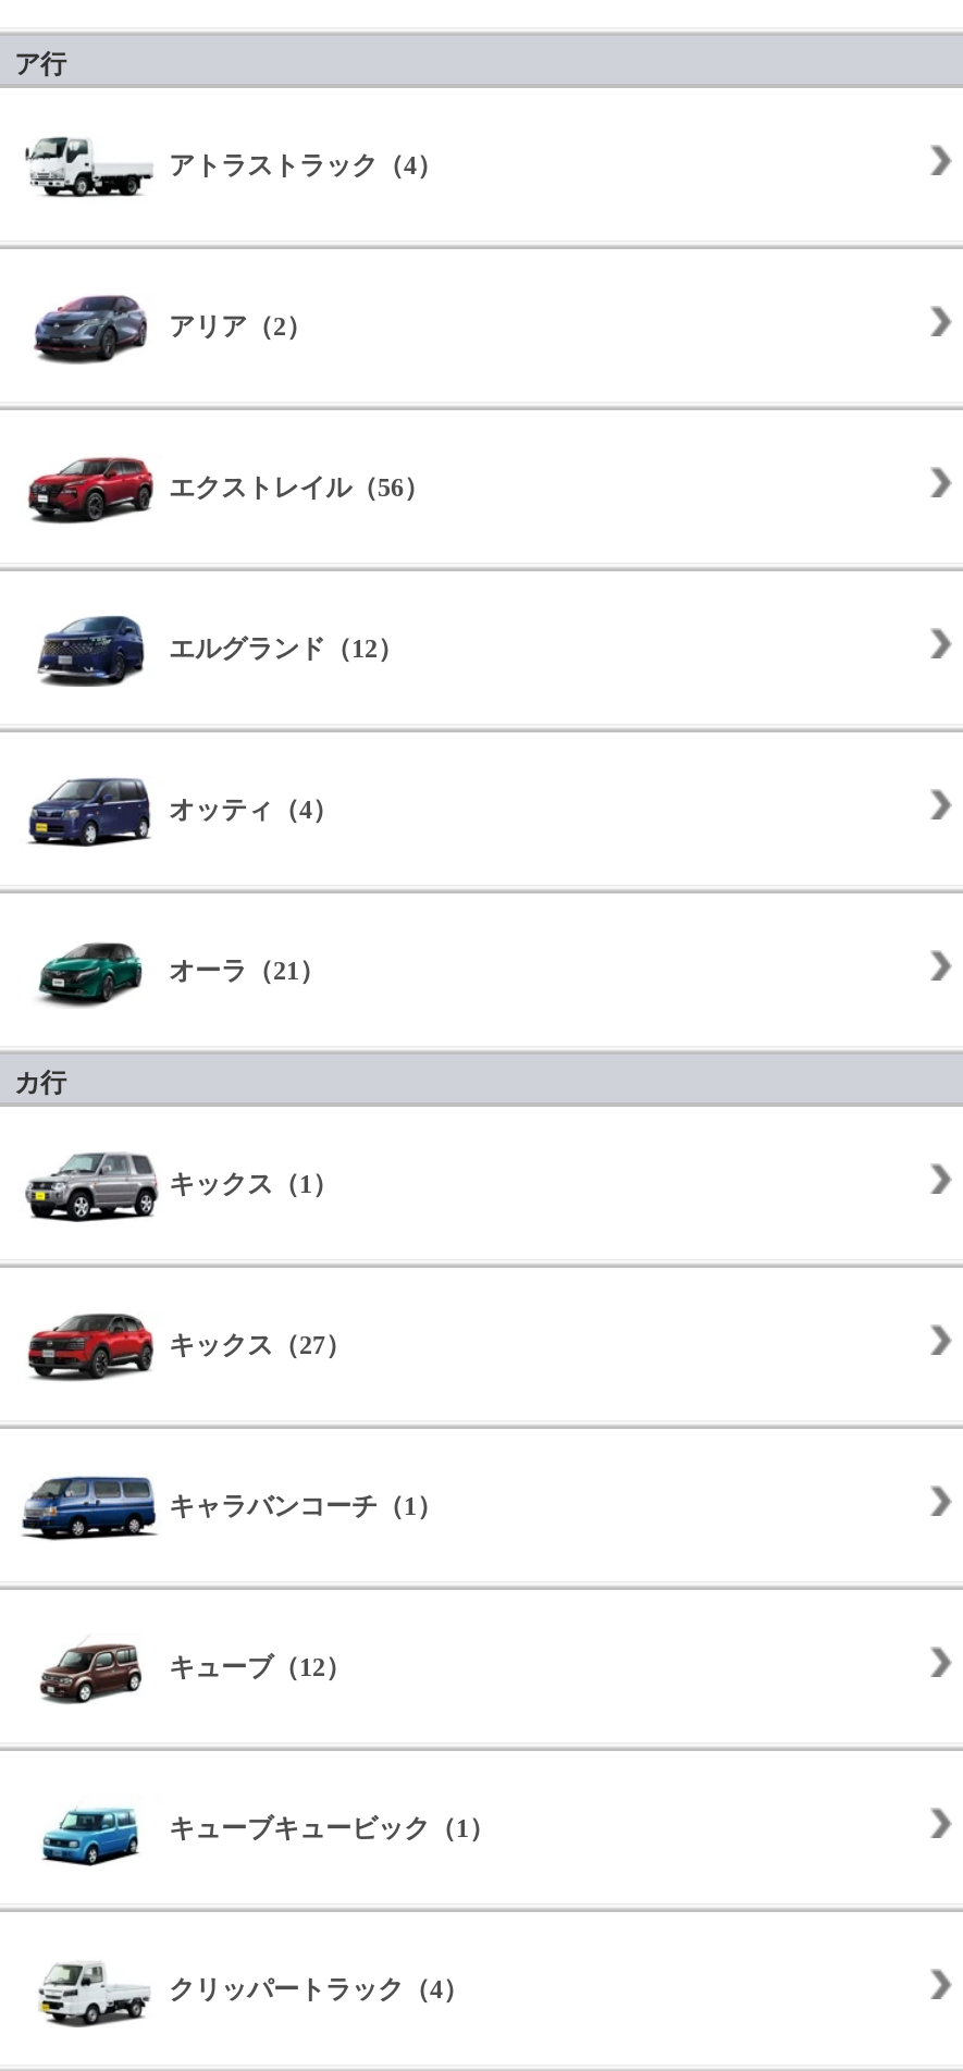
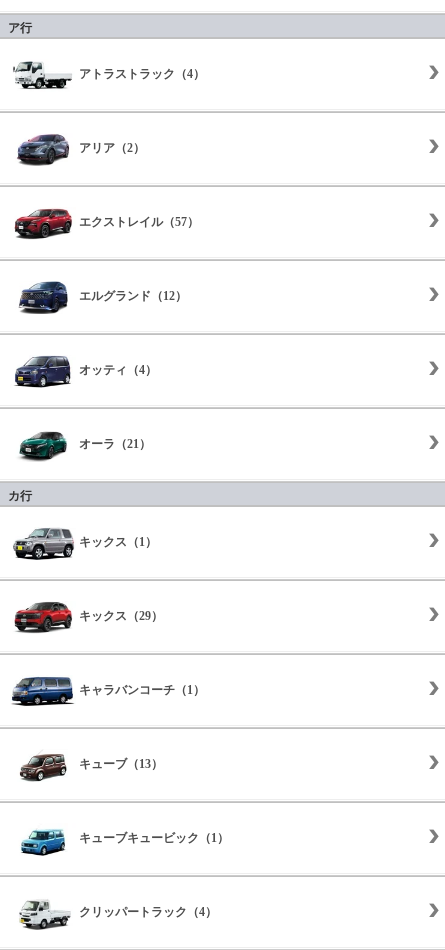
[162,472,430,502] エクストレイル（56） -> [76,215,199,229] エクストレイル（57）
[162,1329,351,1360] キックス（27） -> [76,609,163,623] キックス（29）
[162,1651,351,1682] キューブ（12） -> [76,757,163,771] キューブ（13）

